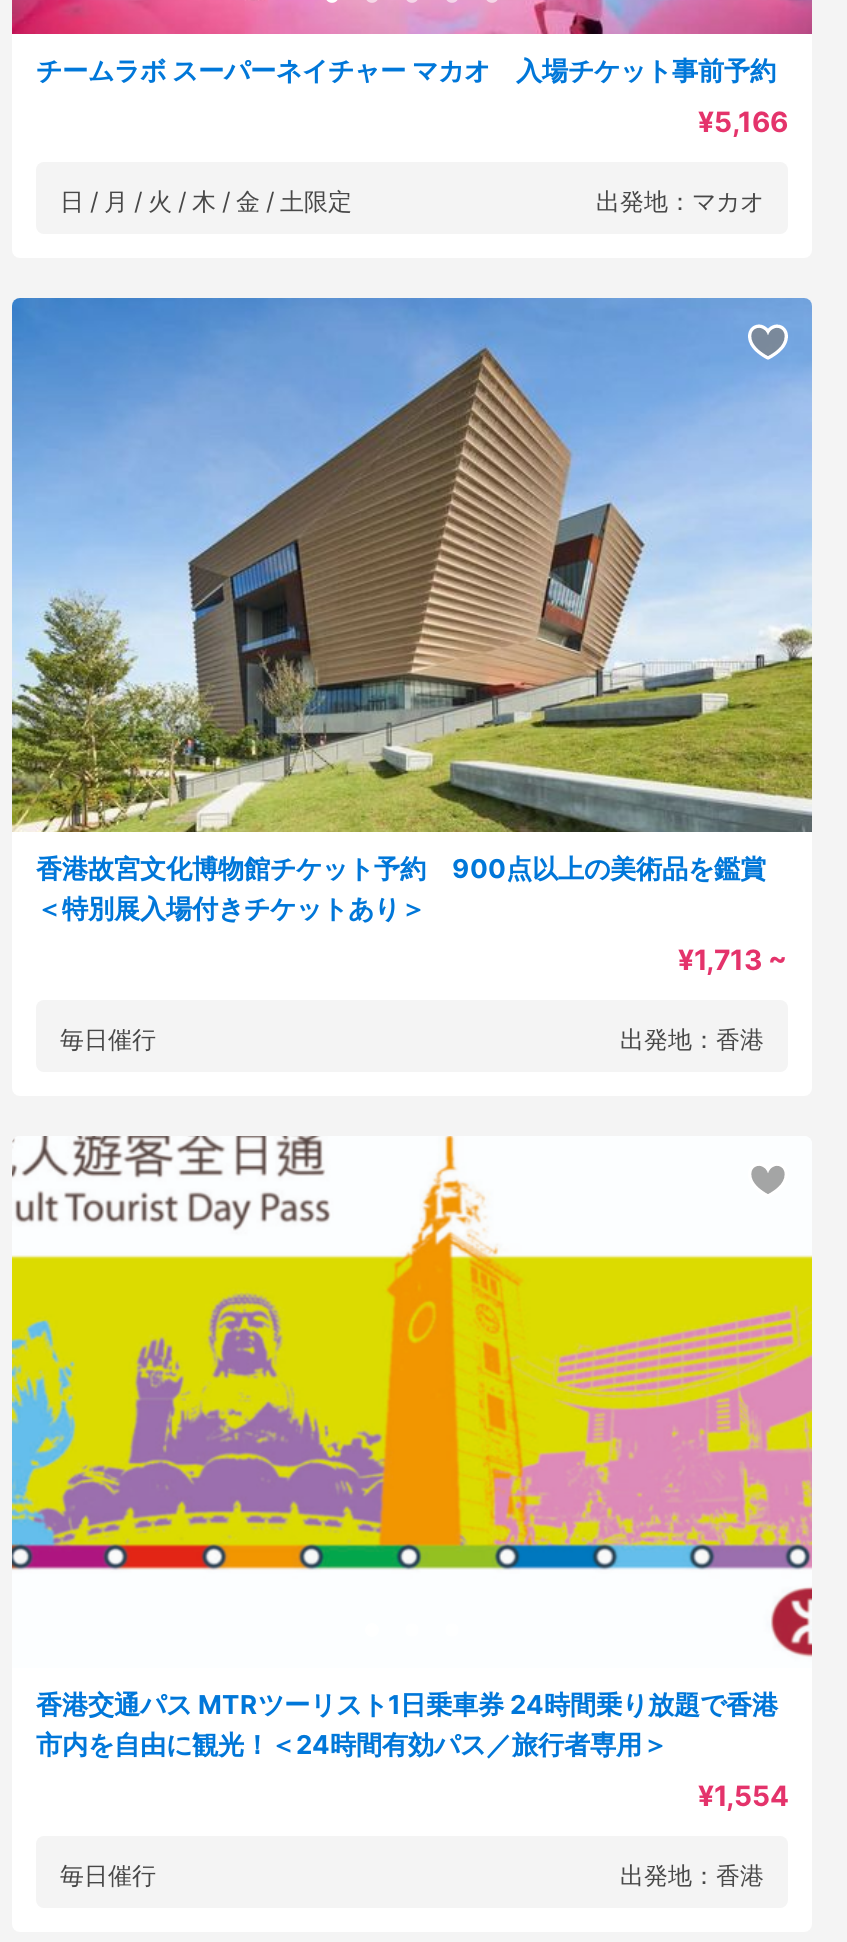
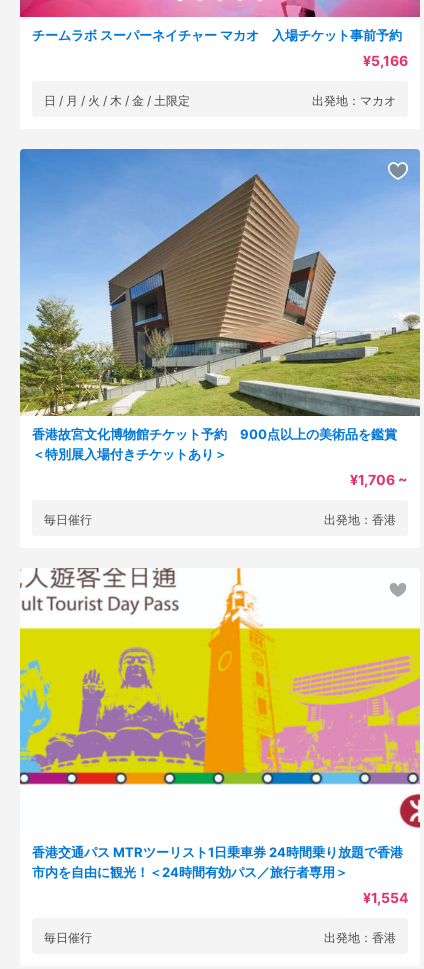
[678,942,788,976] ¥1,713 ~ -> [350,471,408,488] ¥1,706 ~

